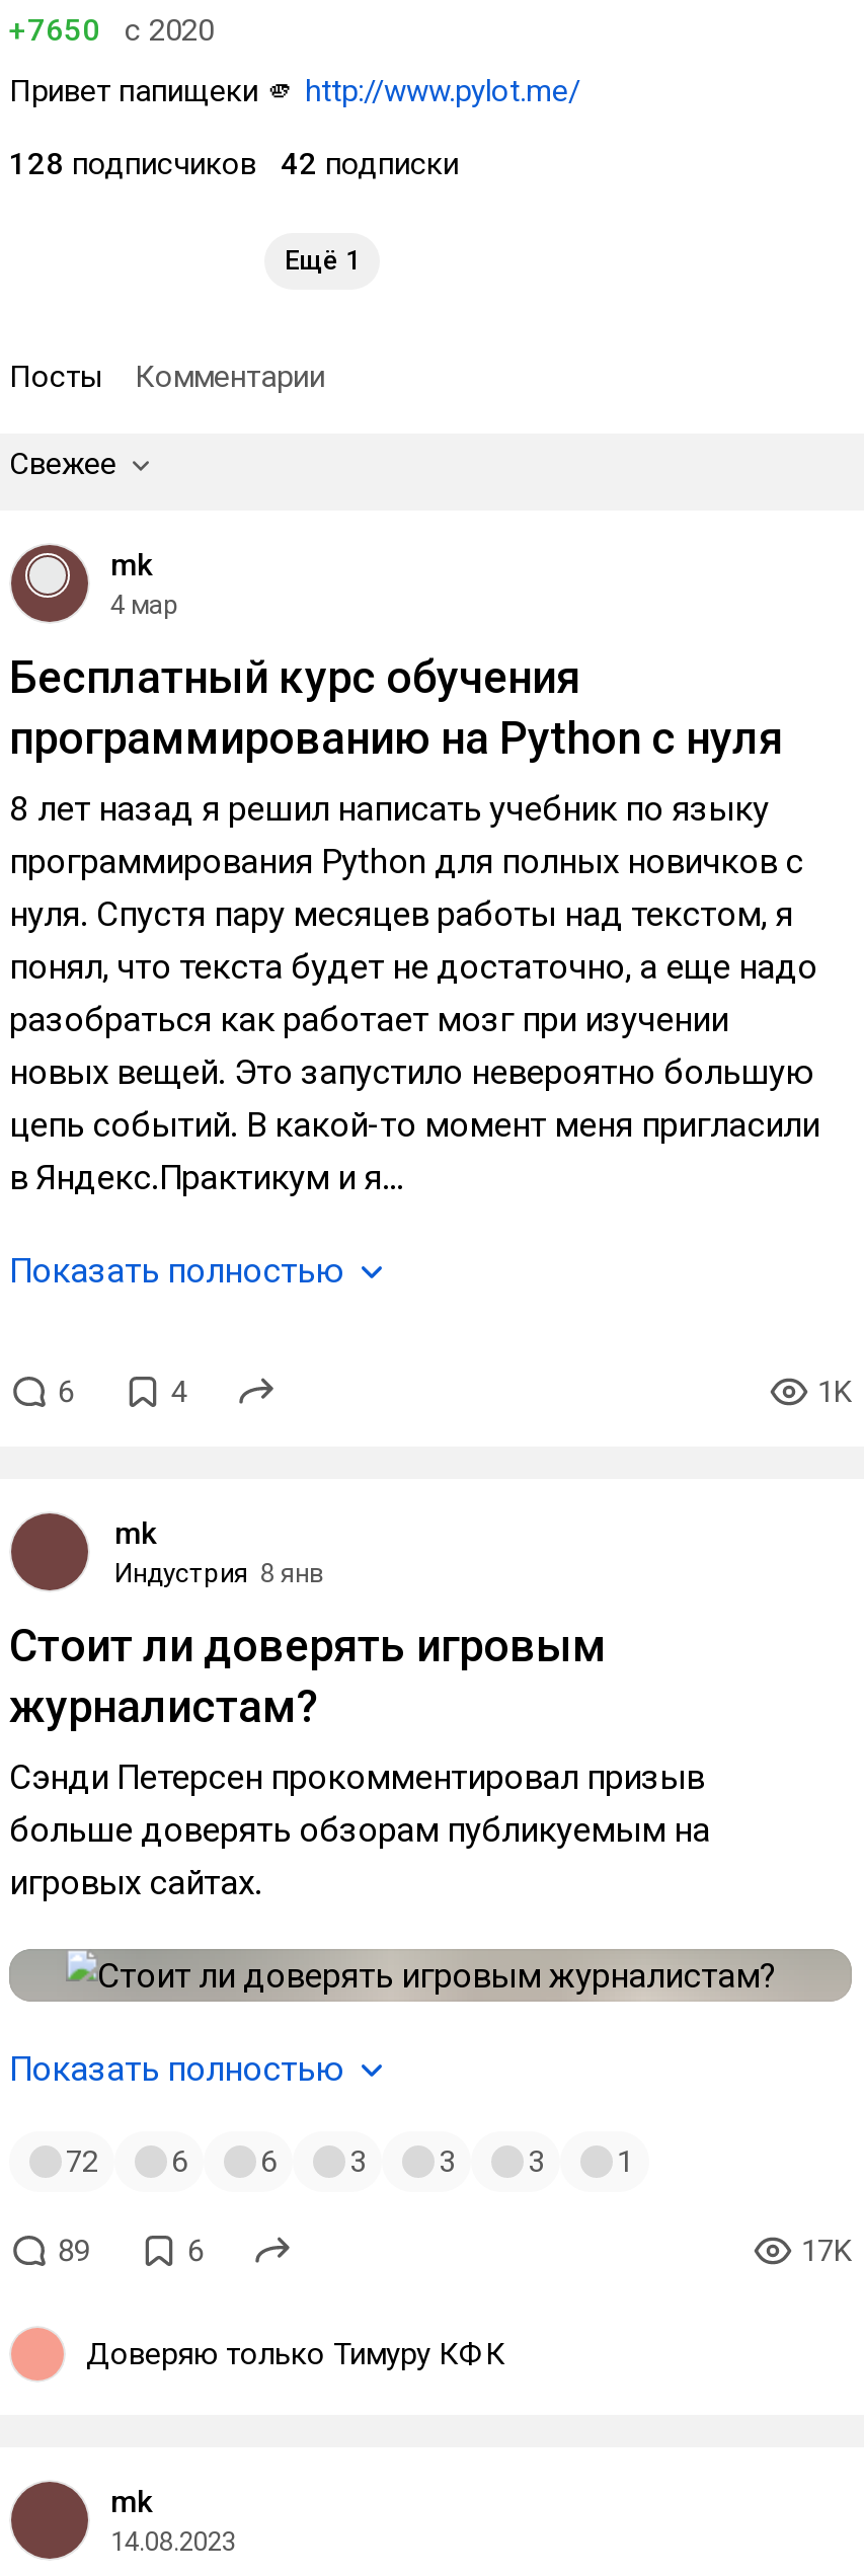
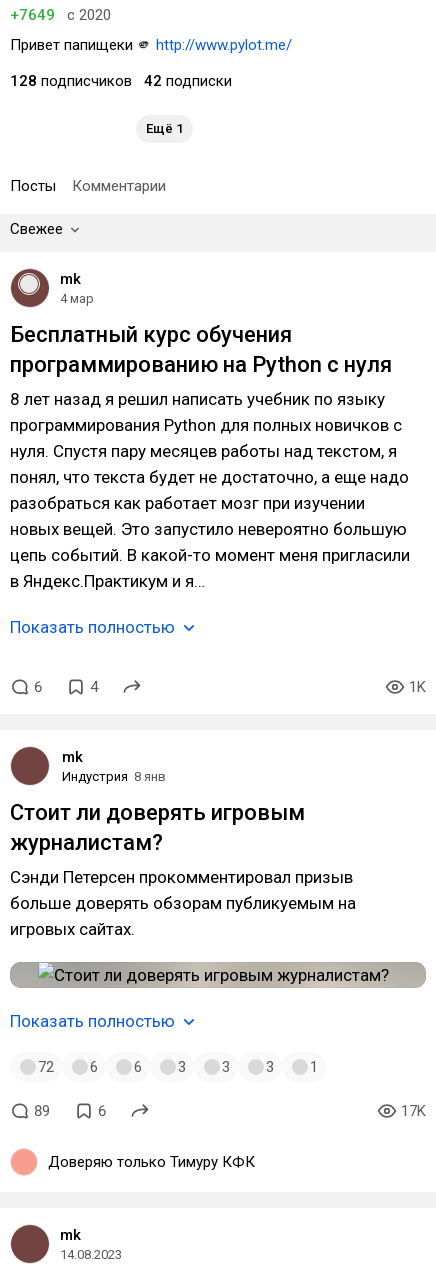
[9,12,214,49] +7650 с 2020 -> [10,6,111,24] +7649 с 2020

